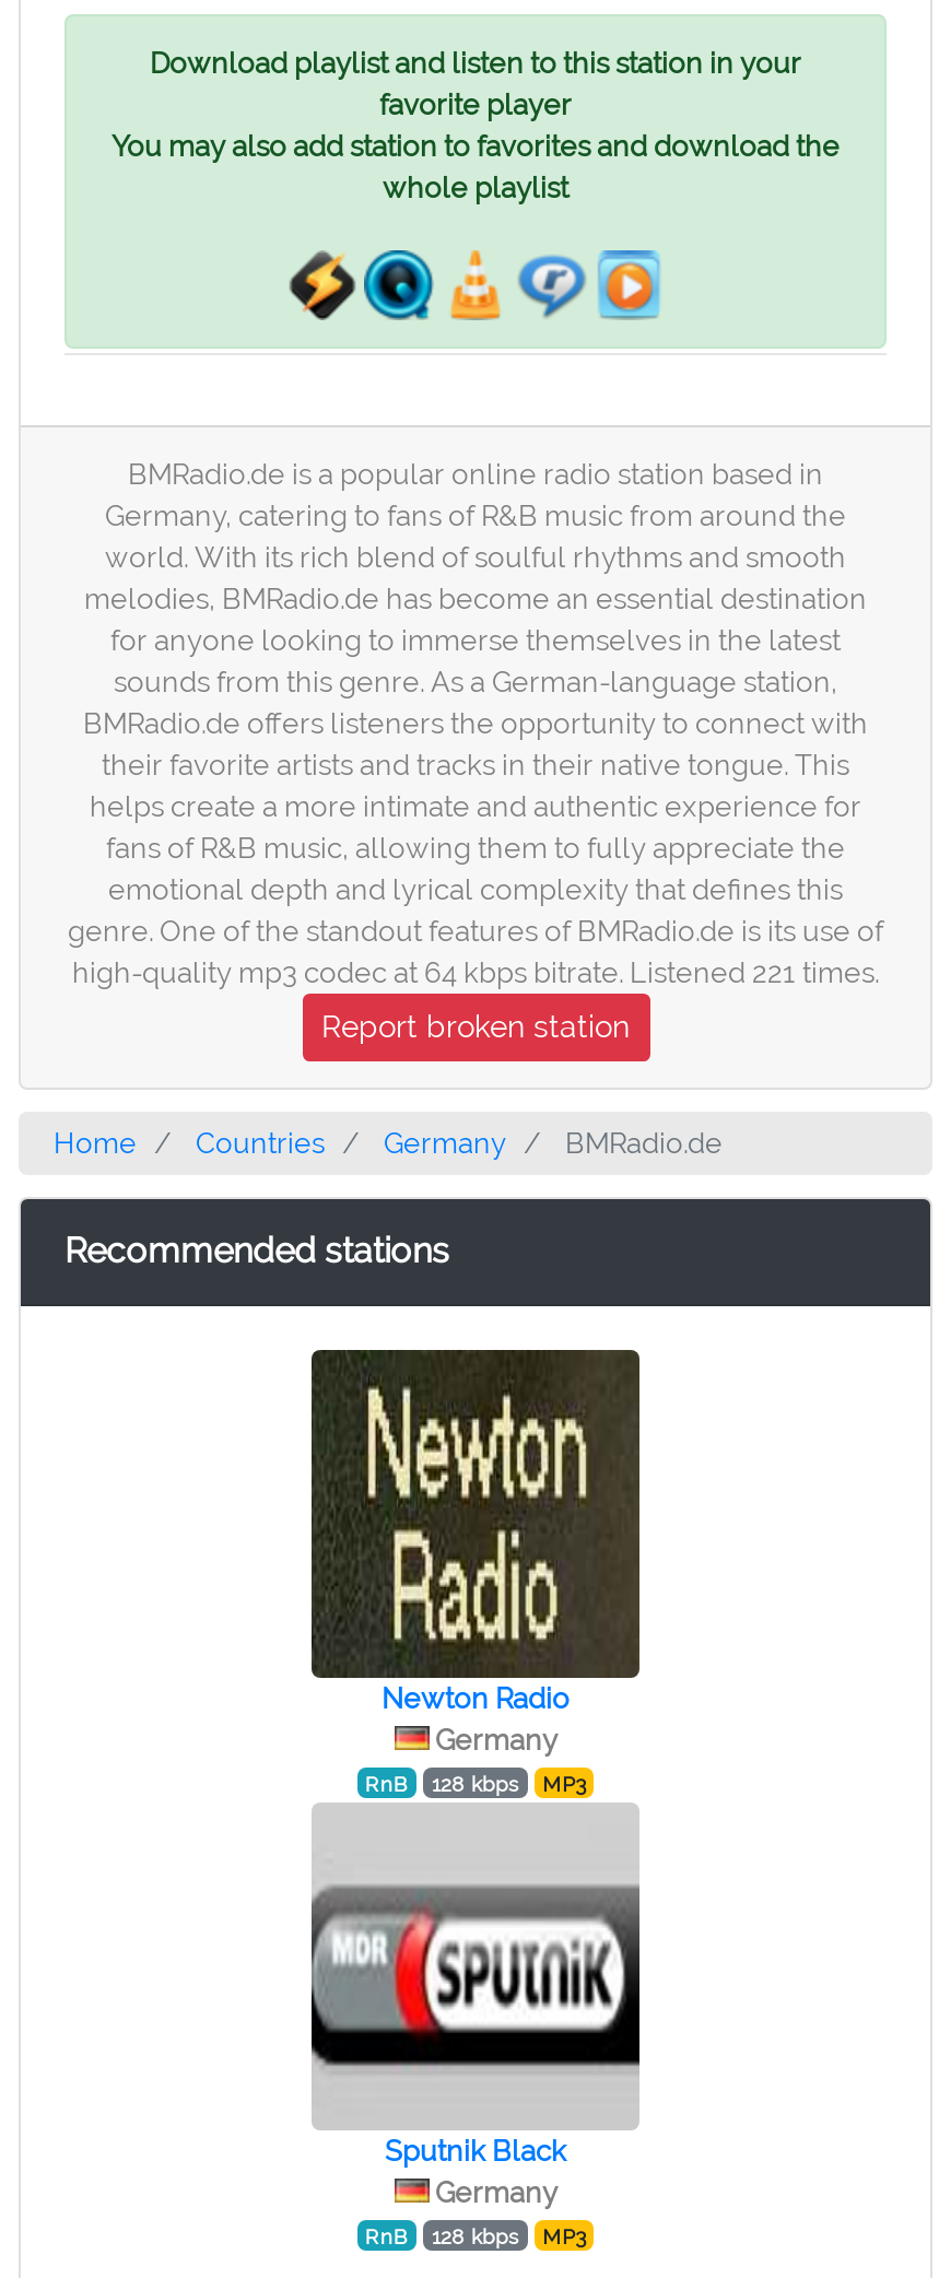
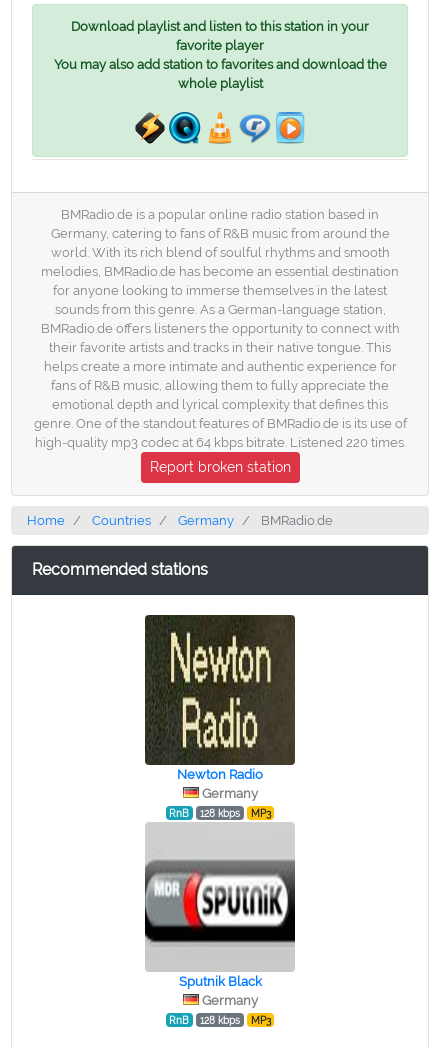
[72,956,879,989] high-quality mp3 codec at 64 kbps bitrate. Listened 221 times. -> [34,435,405,450] high-quality mp3 codec at 64 kbps bitrate. Listened 220 times.

